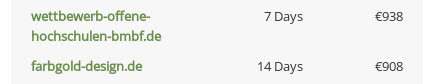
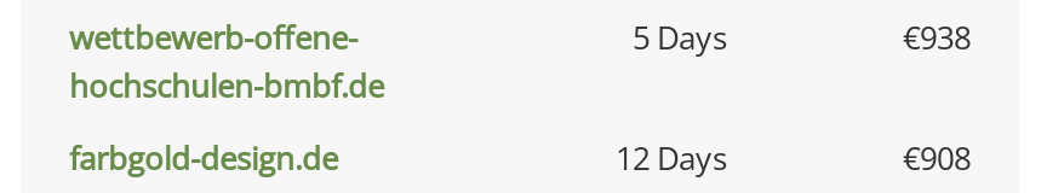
[263,7,302,25] 7 Days -> [633,16,727,59] 5 Days
[256,57,302,75] 14 Days -> [616,136,727,180] 12 Days

